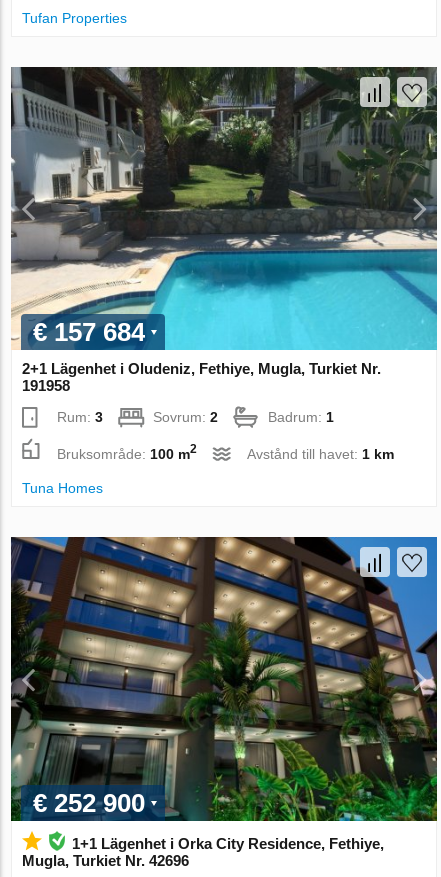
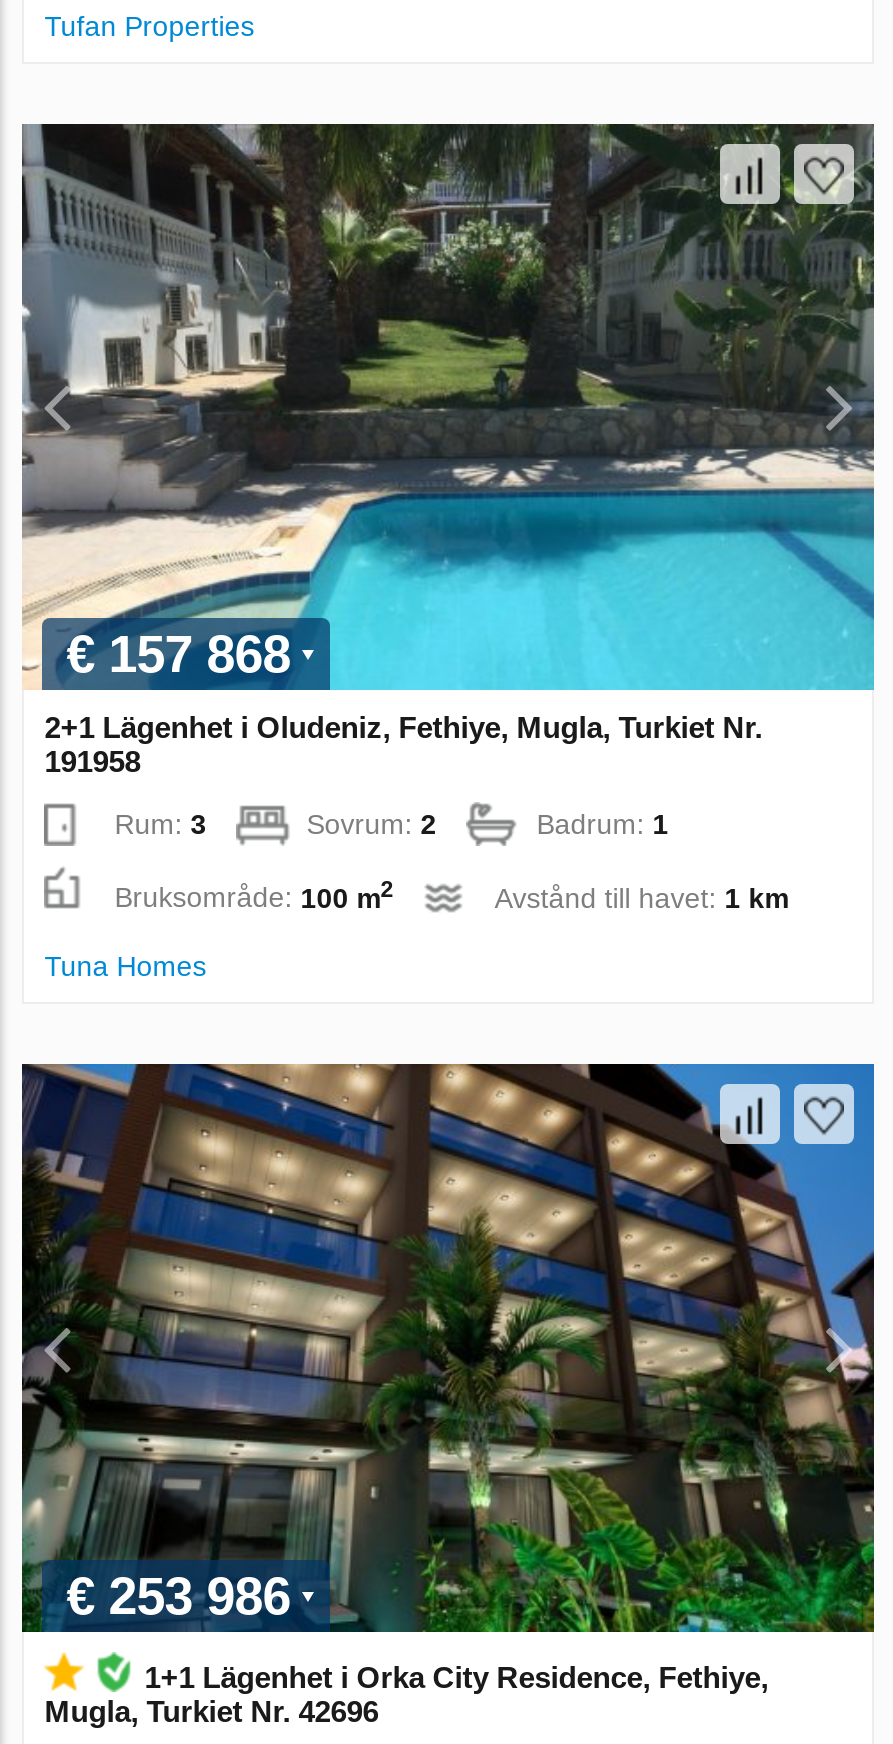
[33,317,145,347] € 157 684 -> [66,624,290,684] € 157 868
[33,788,145,818] € 252 900 -> [66,1565,290,1625] € 253 986

